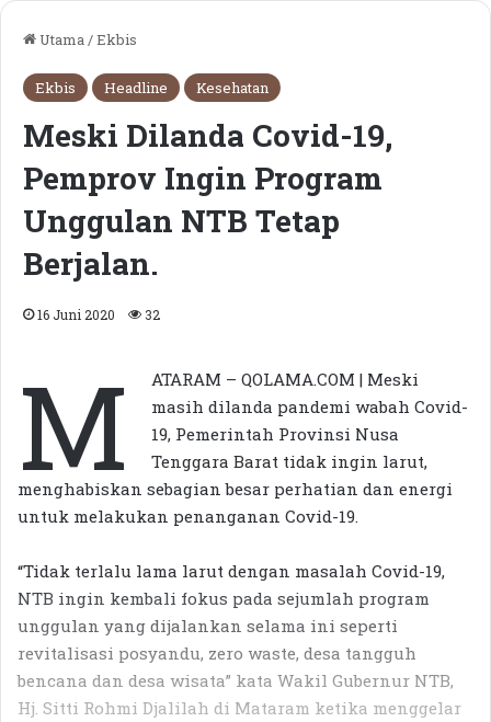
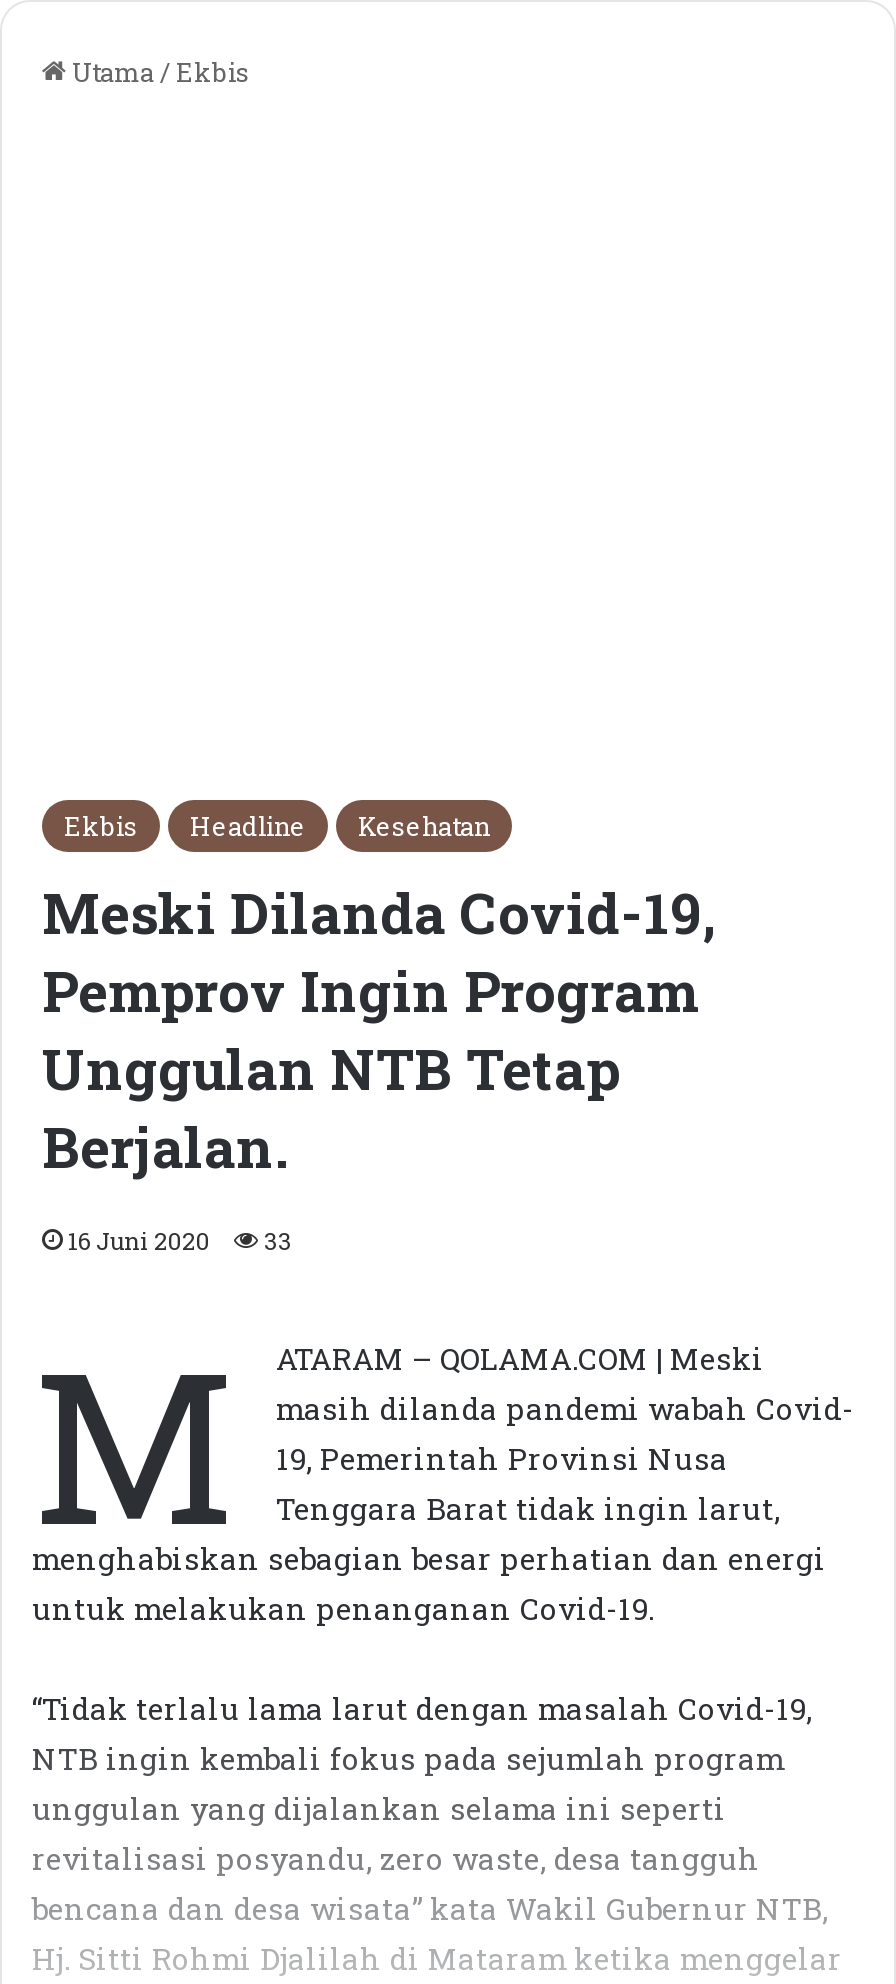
[37,306,160,324] 16 Juni 2020 32 -> [68,1225,292,1257] 16 Juni 2020 33

